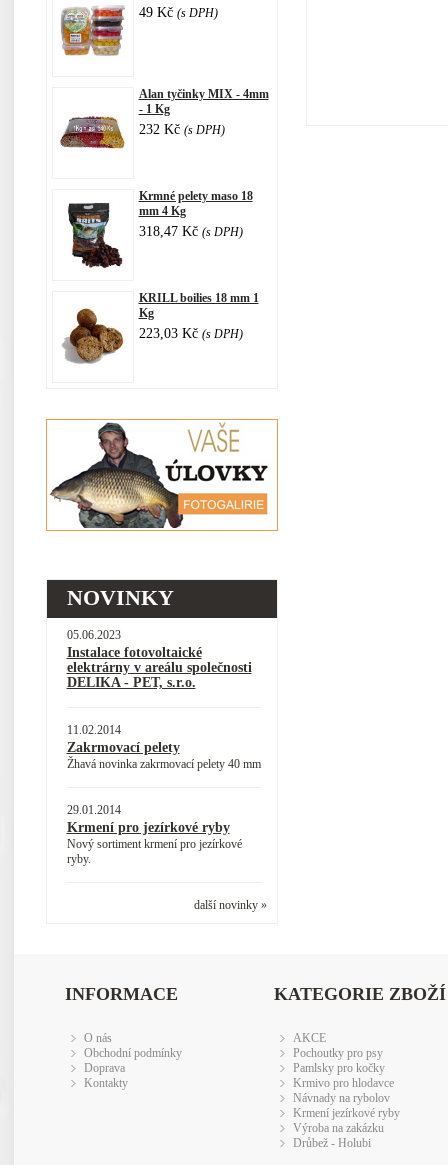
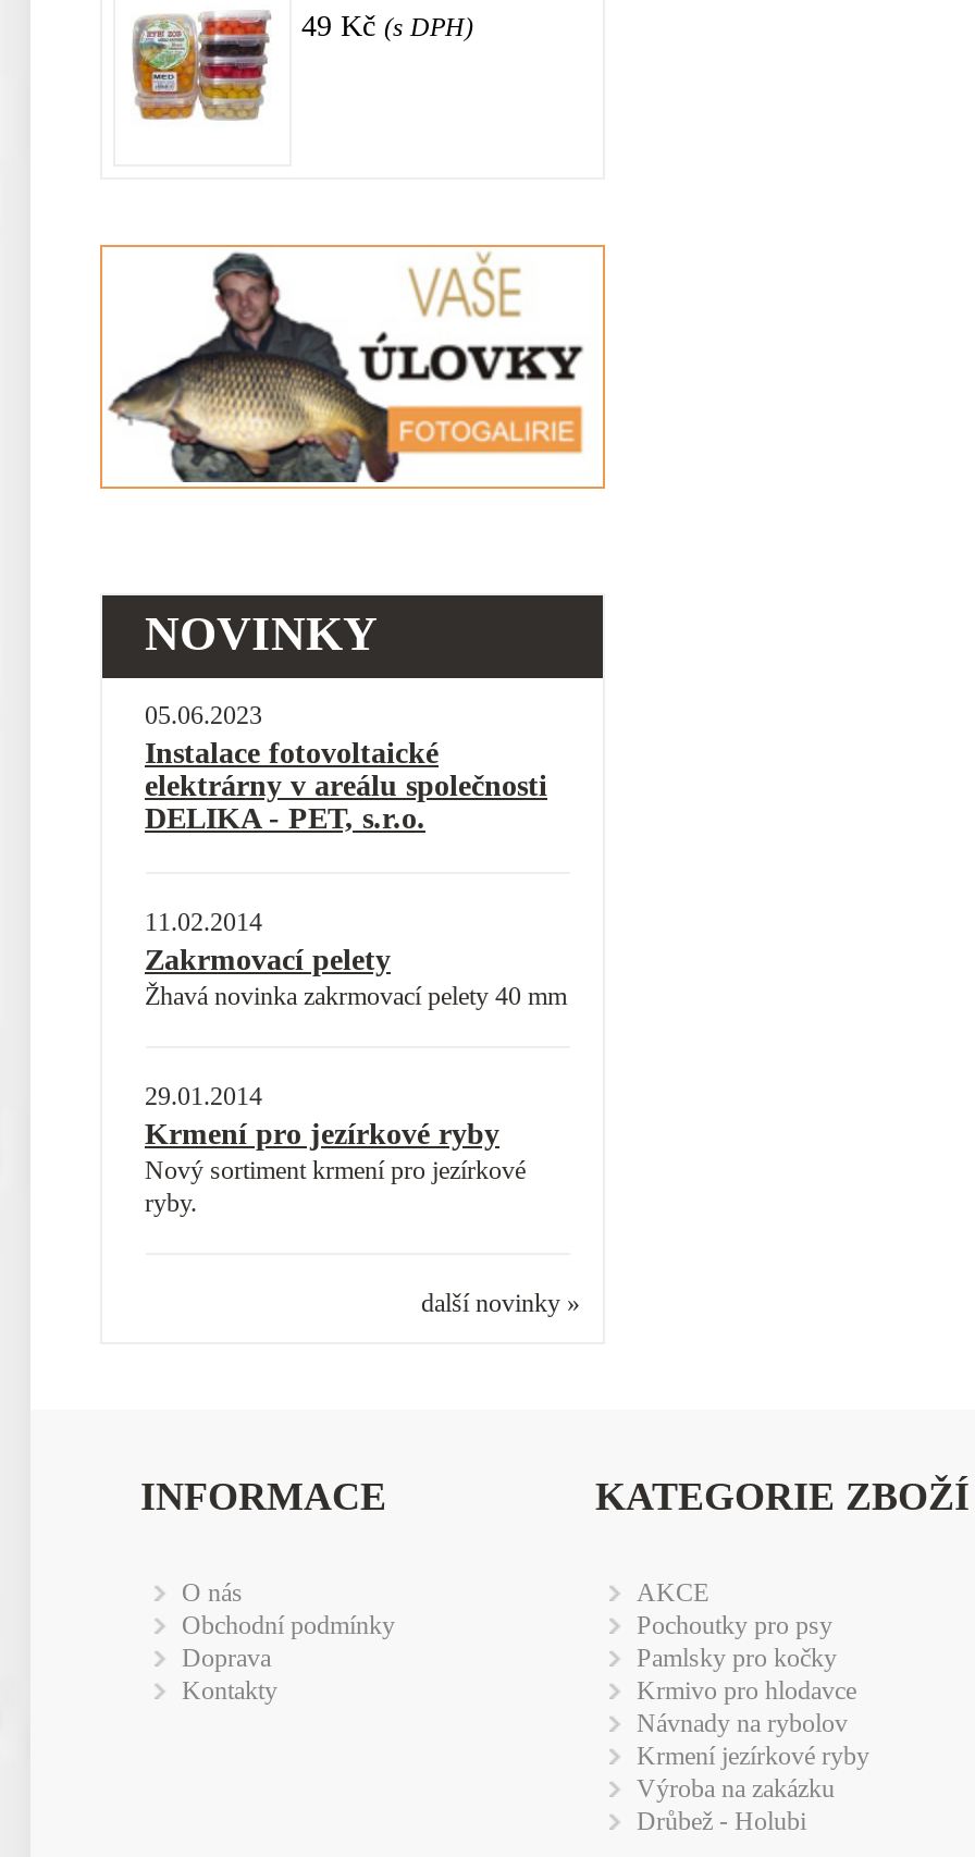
[59,87,268,150] [image] | Alan tyčinky MIX - 4mm | - 1 Kg | 232 Kč (s DPH) -> none
[67,189,252,269] [image] | Krmné pelety maso 18 | mm 4 Kg | 318,47 Kč (s DPH) -> none
[63,291,258,363] [image] | KRILL boilies 18 mm 1 | Kg | 223,03 Kč (s DPH) -> none

